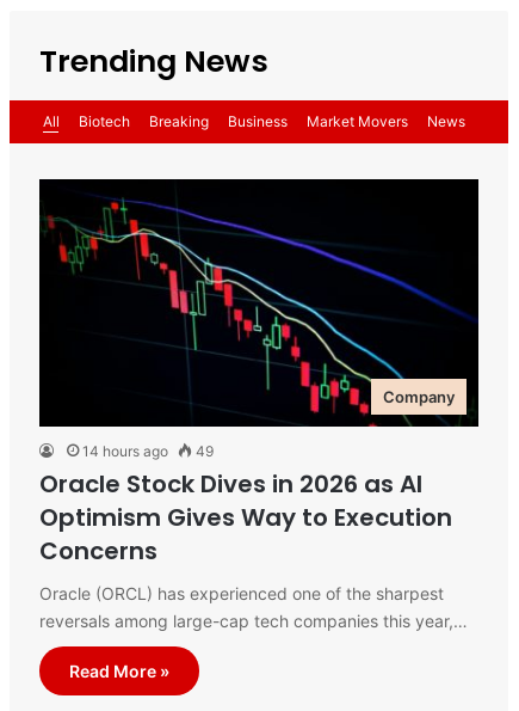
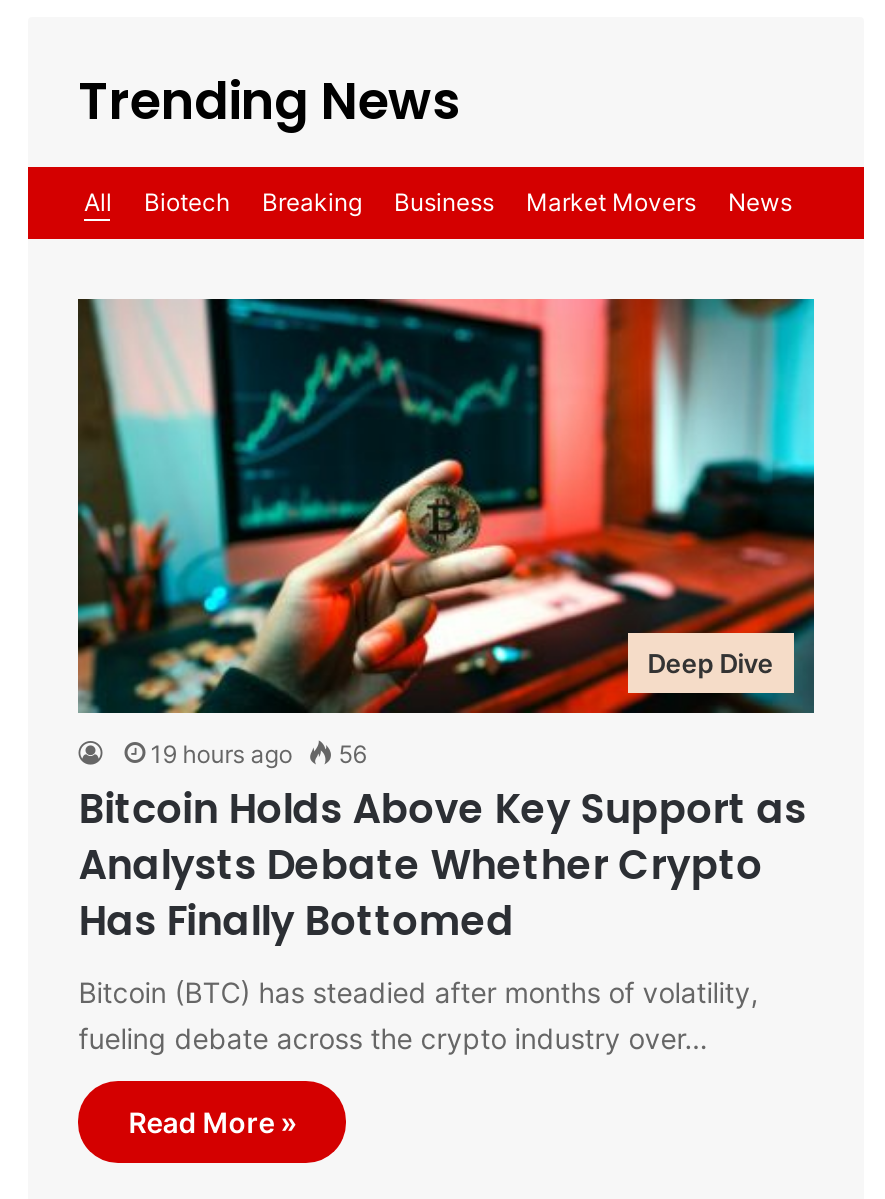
[38,178,480,428] [image] | Company -> [76,297,816,715] [image] | Deep Dive
[40,443,453,568] 14 hours ago | 49 | Oracle Stock Dives in 2026 as AI | Optimism Gives Way to Execution | Concerns -> [79,740,807,950] 19 hours ago | 56 | Bitcoin Holds Above Key Support as | Analysts Debate Whether Crypto | Has Finally Bottomed
[40,584,468,631] Oracle (ORCL) has experienced one of the sharpest | reversals among large-cap tech companies this year,… -> [79,976,759,1056] Bitcoin (BTC) has steadied after months of volatility, | fueling debate across the crypto industry over…

